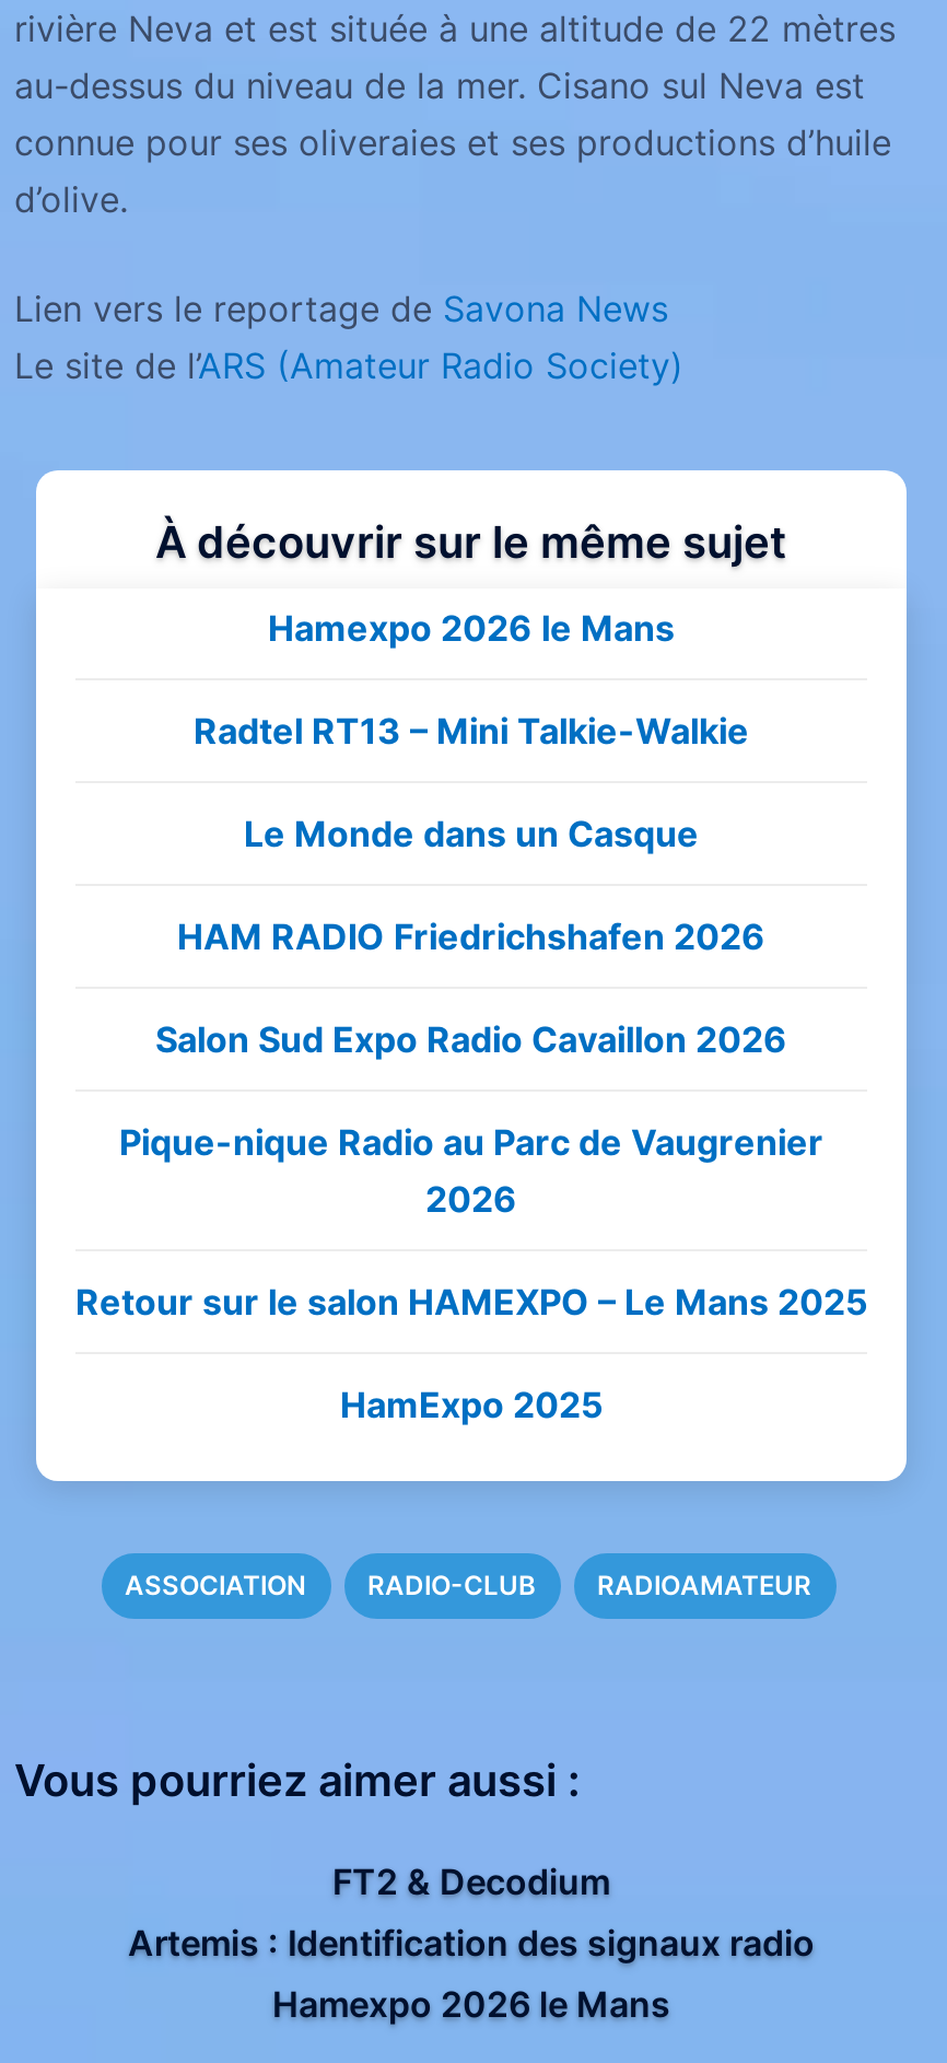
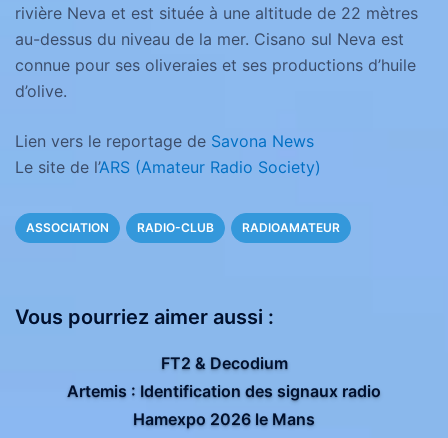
[34,468,909,1483] [image] | À découvrir sur le même sujet | Hamexpo 2026 le Mans | Radtel RT13 – Mini Talkie-Walkie | Le Monde dans un Casque | HAM RADIO Friedrichshafen 2026 | Salon Sud Expo Radio Cavaillon 2026 | Pique-nique Radio au Parc de Vaugrenier | 2026 | Retour sur le salon HAMEXPO – Le Mans 2025 | HamExpo 2025 -> none

